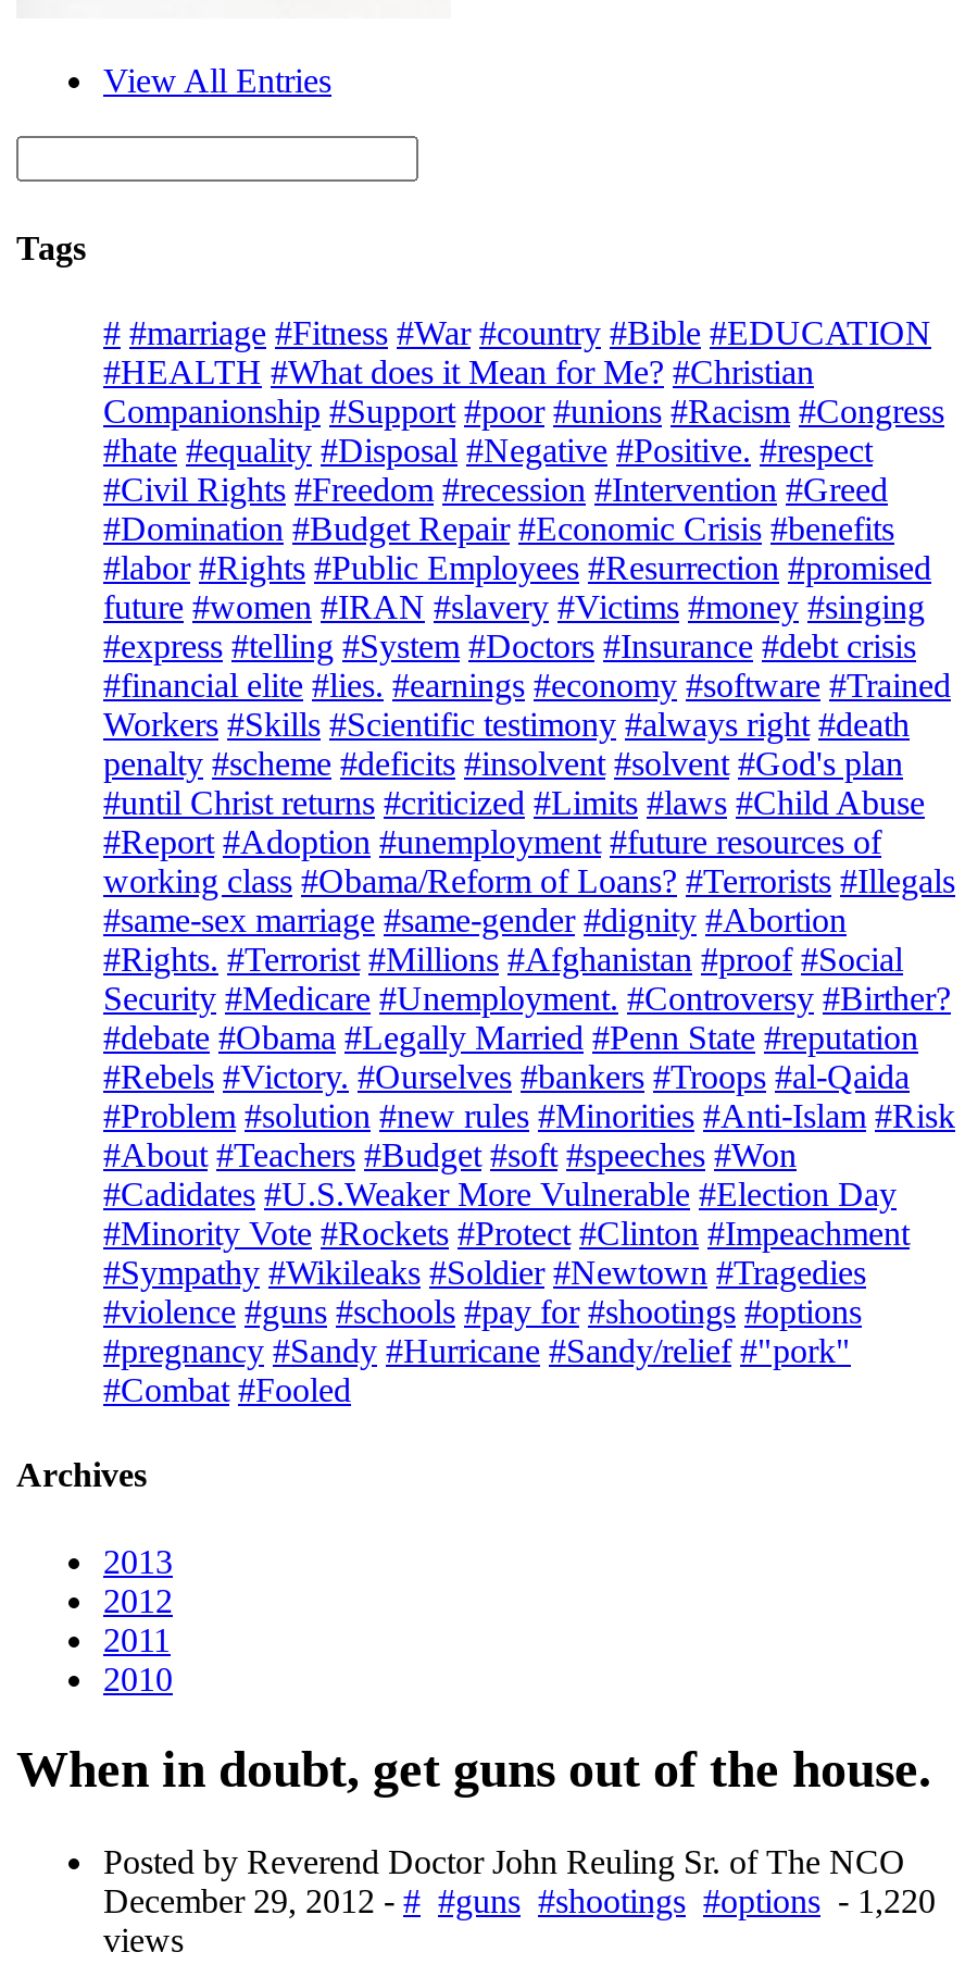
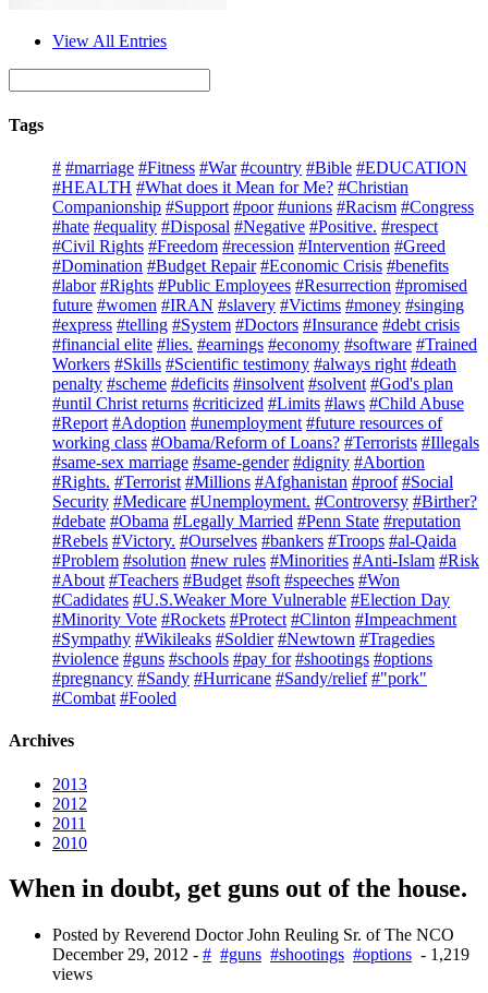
[103,1883,936,1920] December 29, 2012 - # #guns #shootings #options - 1,220 -> [52,945,469,964] December 29, 2012 - # #guns #shootings #options - 1,219

